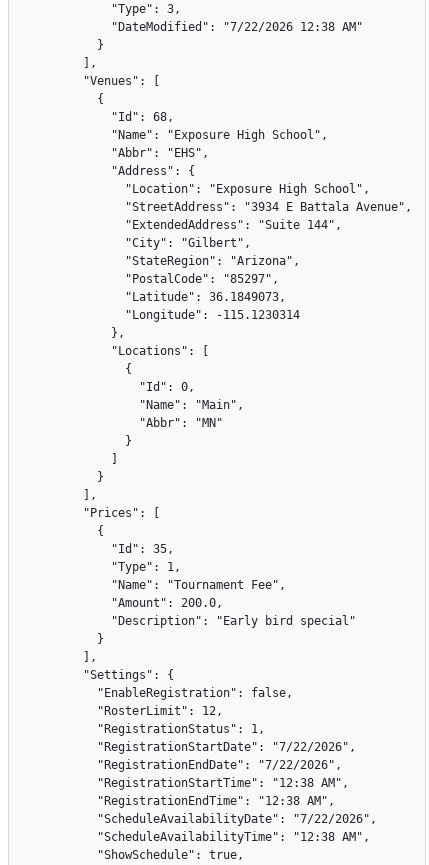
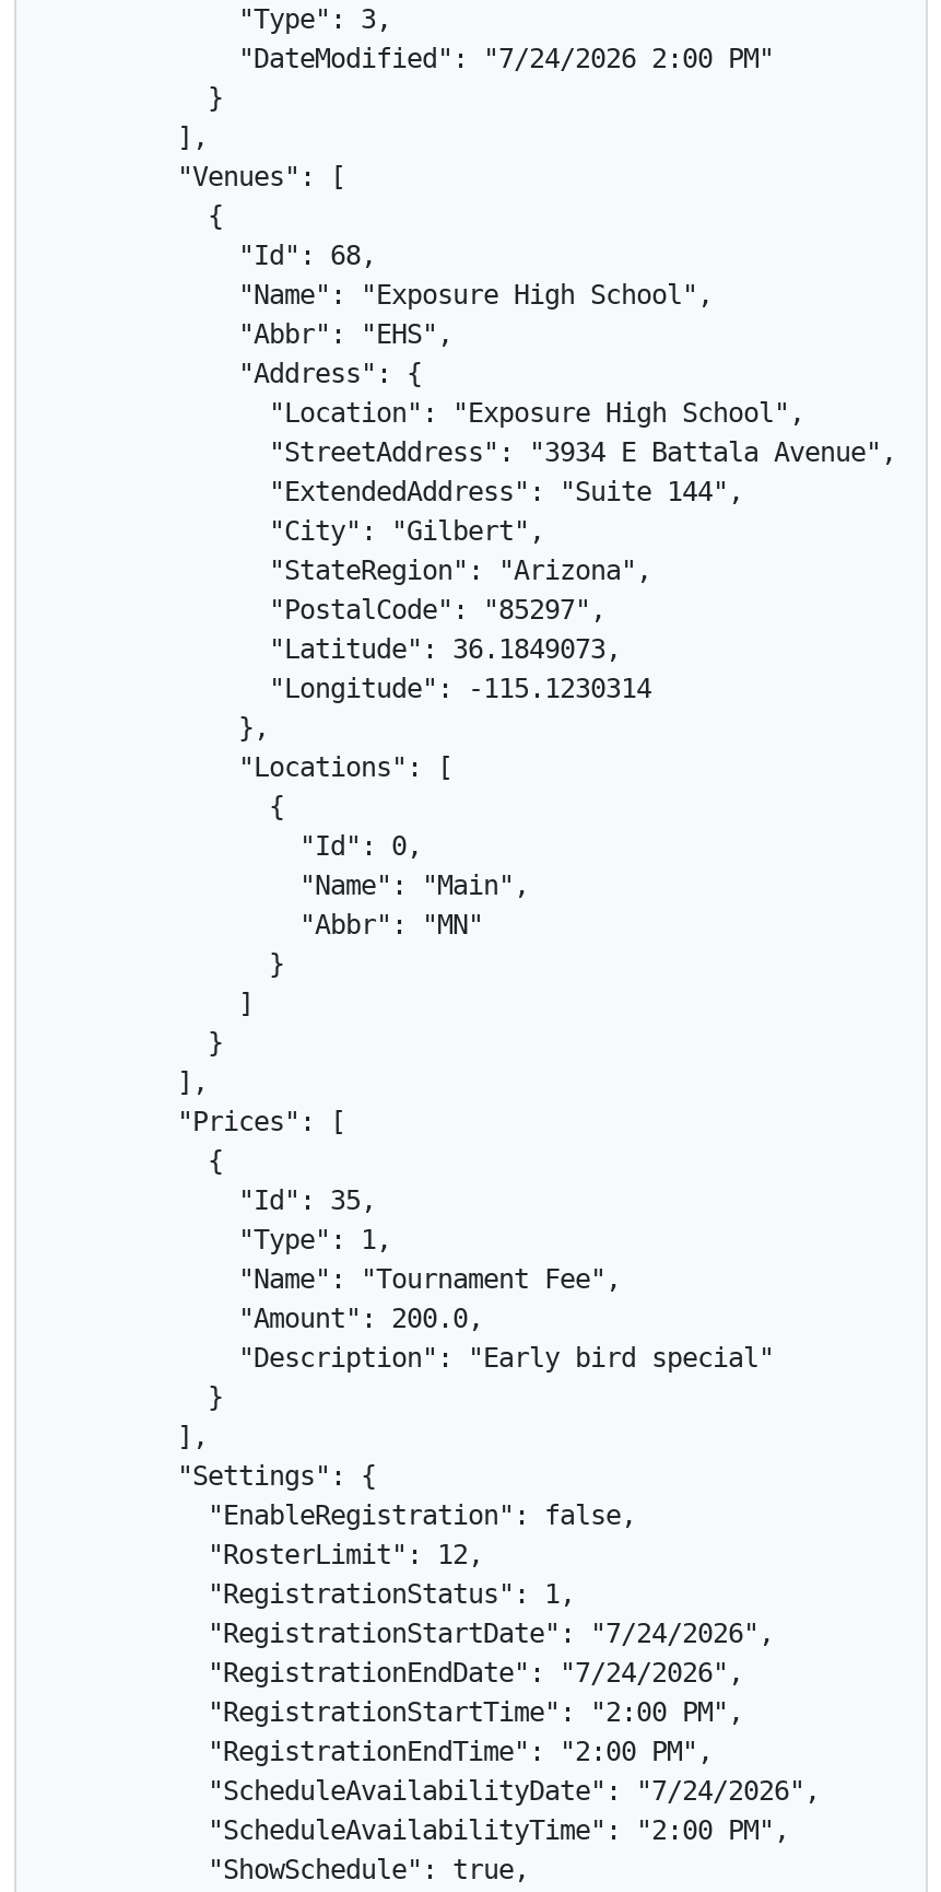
[26,20,362,34] "DateModified": "7/22/2026 12:38 AM" -> [55,44,774,75] "DateModified": "7/24/2026 2:00 PM"
[26,740,355,754] "RegistrationStartDate": "7/22/2026", -> [55,1619,774,1650] "RegistrationStartDate": "7/24/2026",
[26,758,341,772] "RegistrationEndDate": "7/22/2026", -> [55,1658,743,1689] "RegistrationEndDate": "7/24/2026",
[26,776,348,790] "RegistrationStartTime": "12:38 AM", -> [55,1698,743,1728] "RegistrationStartTime": "2:00 PM",
[26,794,334,808] "RegistrationEndTime": "12:38 AM", -> [55,1737,713,1768] "RegistrationEndTime": "2:00 PM",
[26,812,376,826] "ScheduleAvailabilityDate": "7/22/2026", -> [55,1777,820,1807] "ScheduleAvailabilityDate": "7/24/2026",
[26,830,369,844] "ScheduleAvailabilityTime": "12:38 AM", -> [55,1816,789,1847] "ScheduleAvailabilityTime": "2:00 PM",

